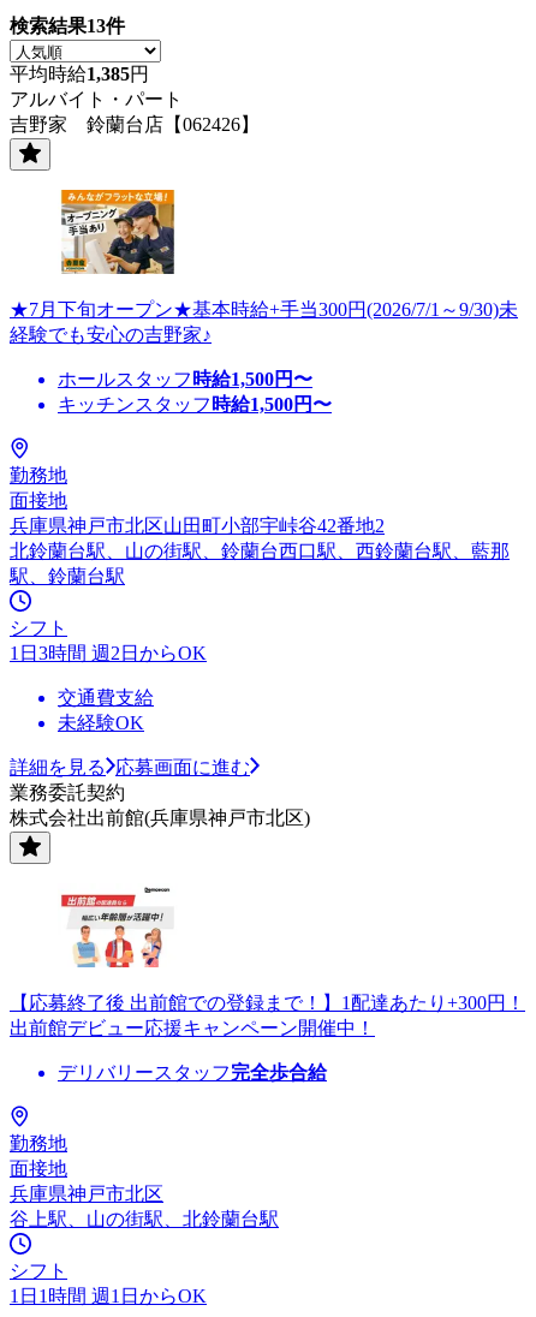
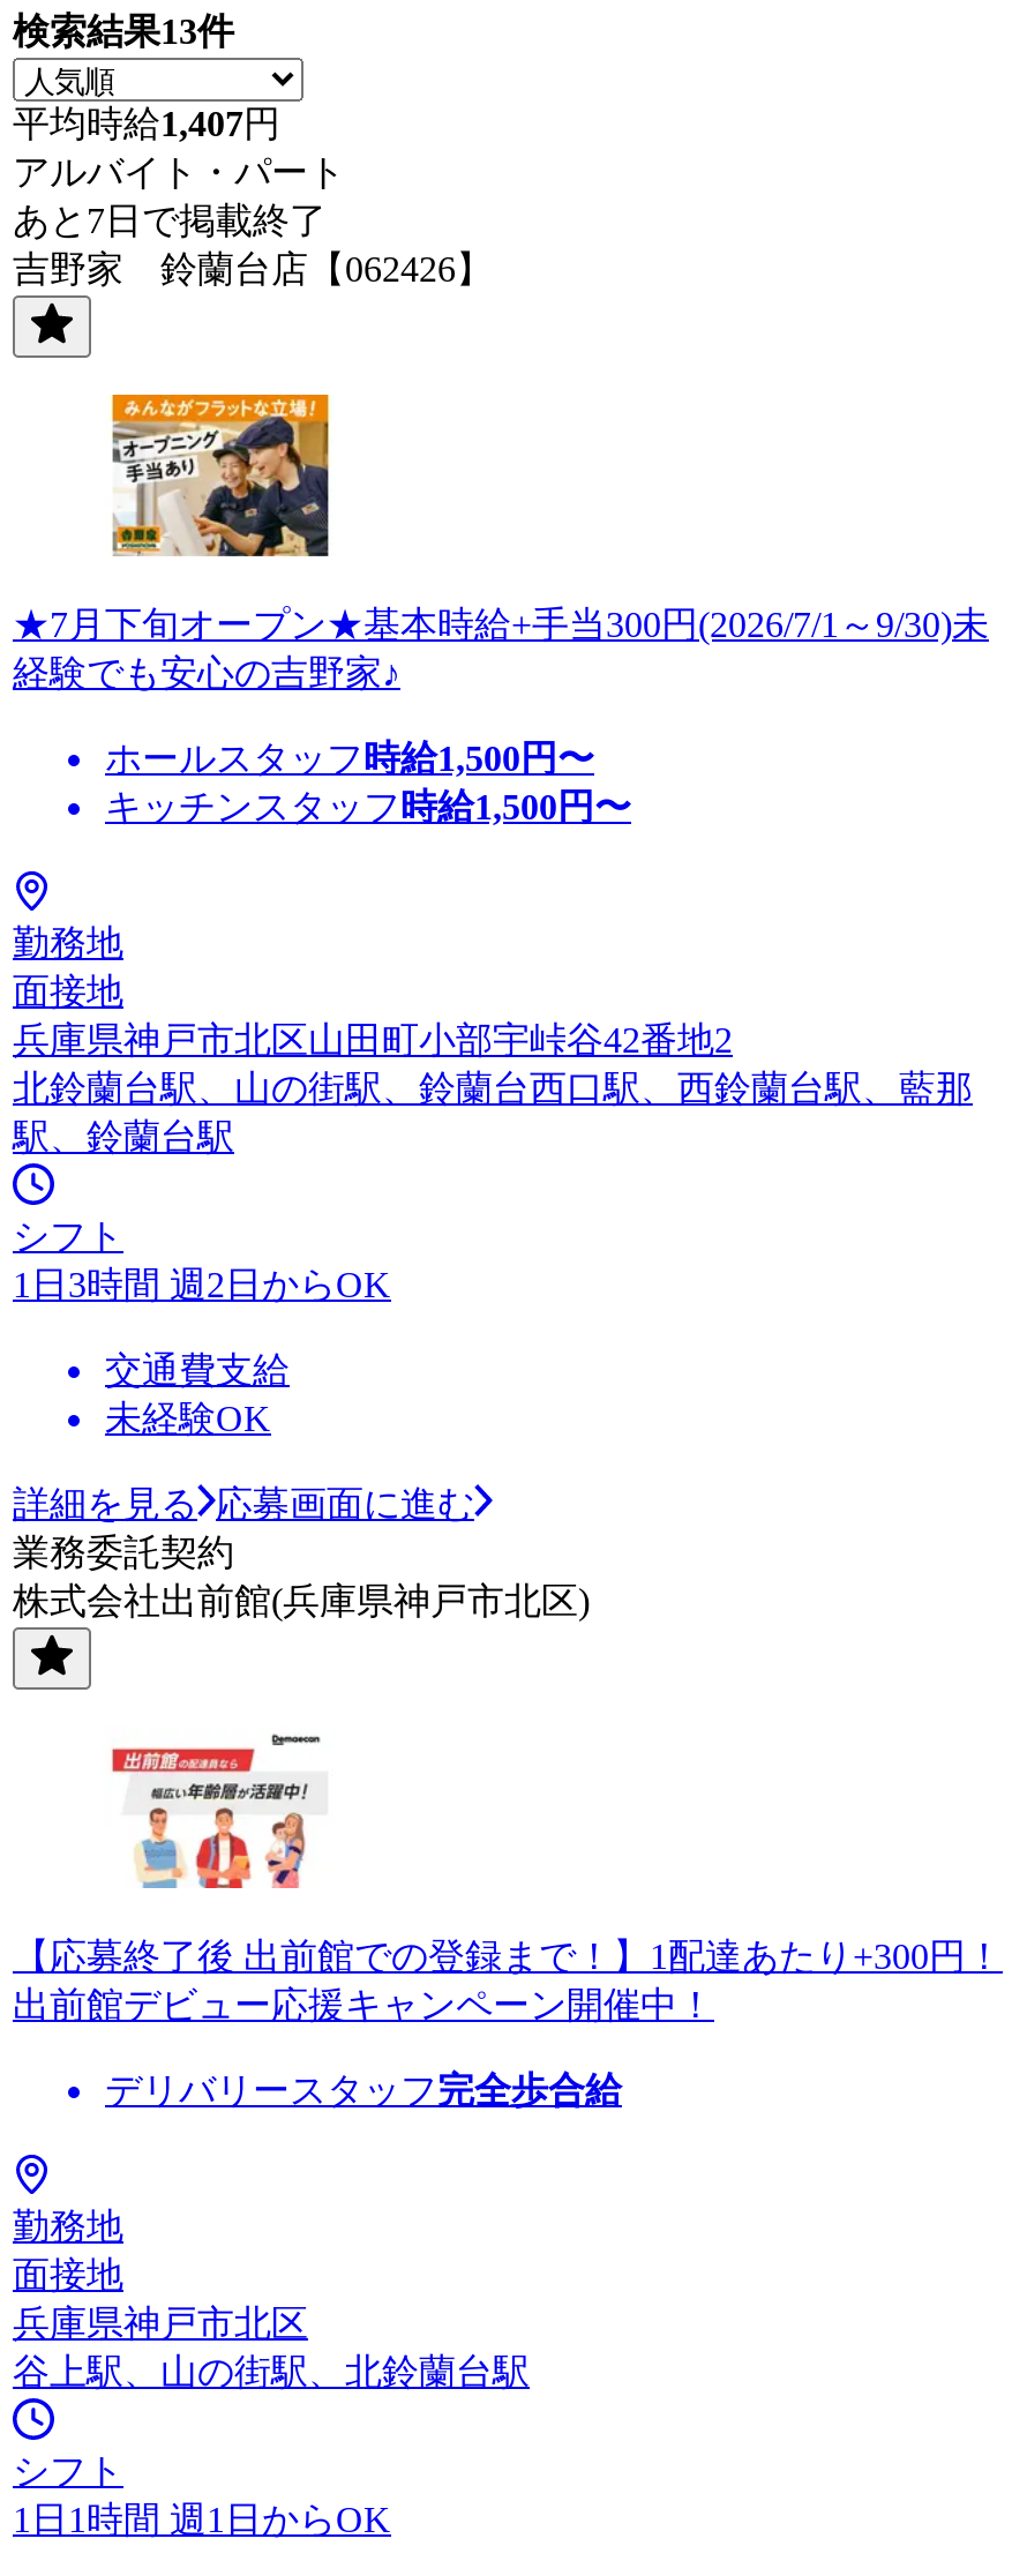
[10,64,149,84] 平均時給1,385円 -> [13,104,280,143] 平均時給1,407円
none -> [13,201,327,240] あと7日で掲載終了

